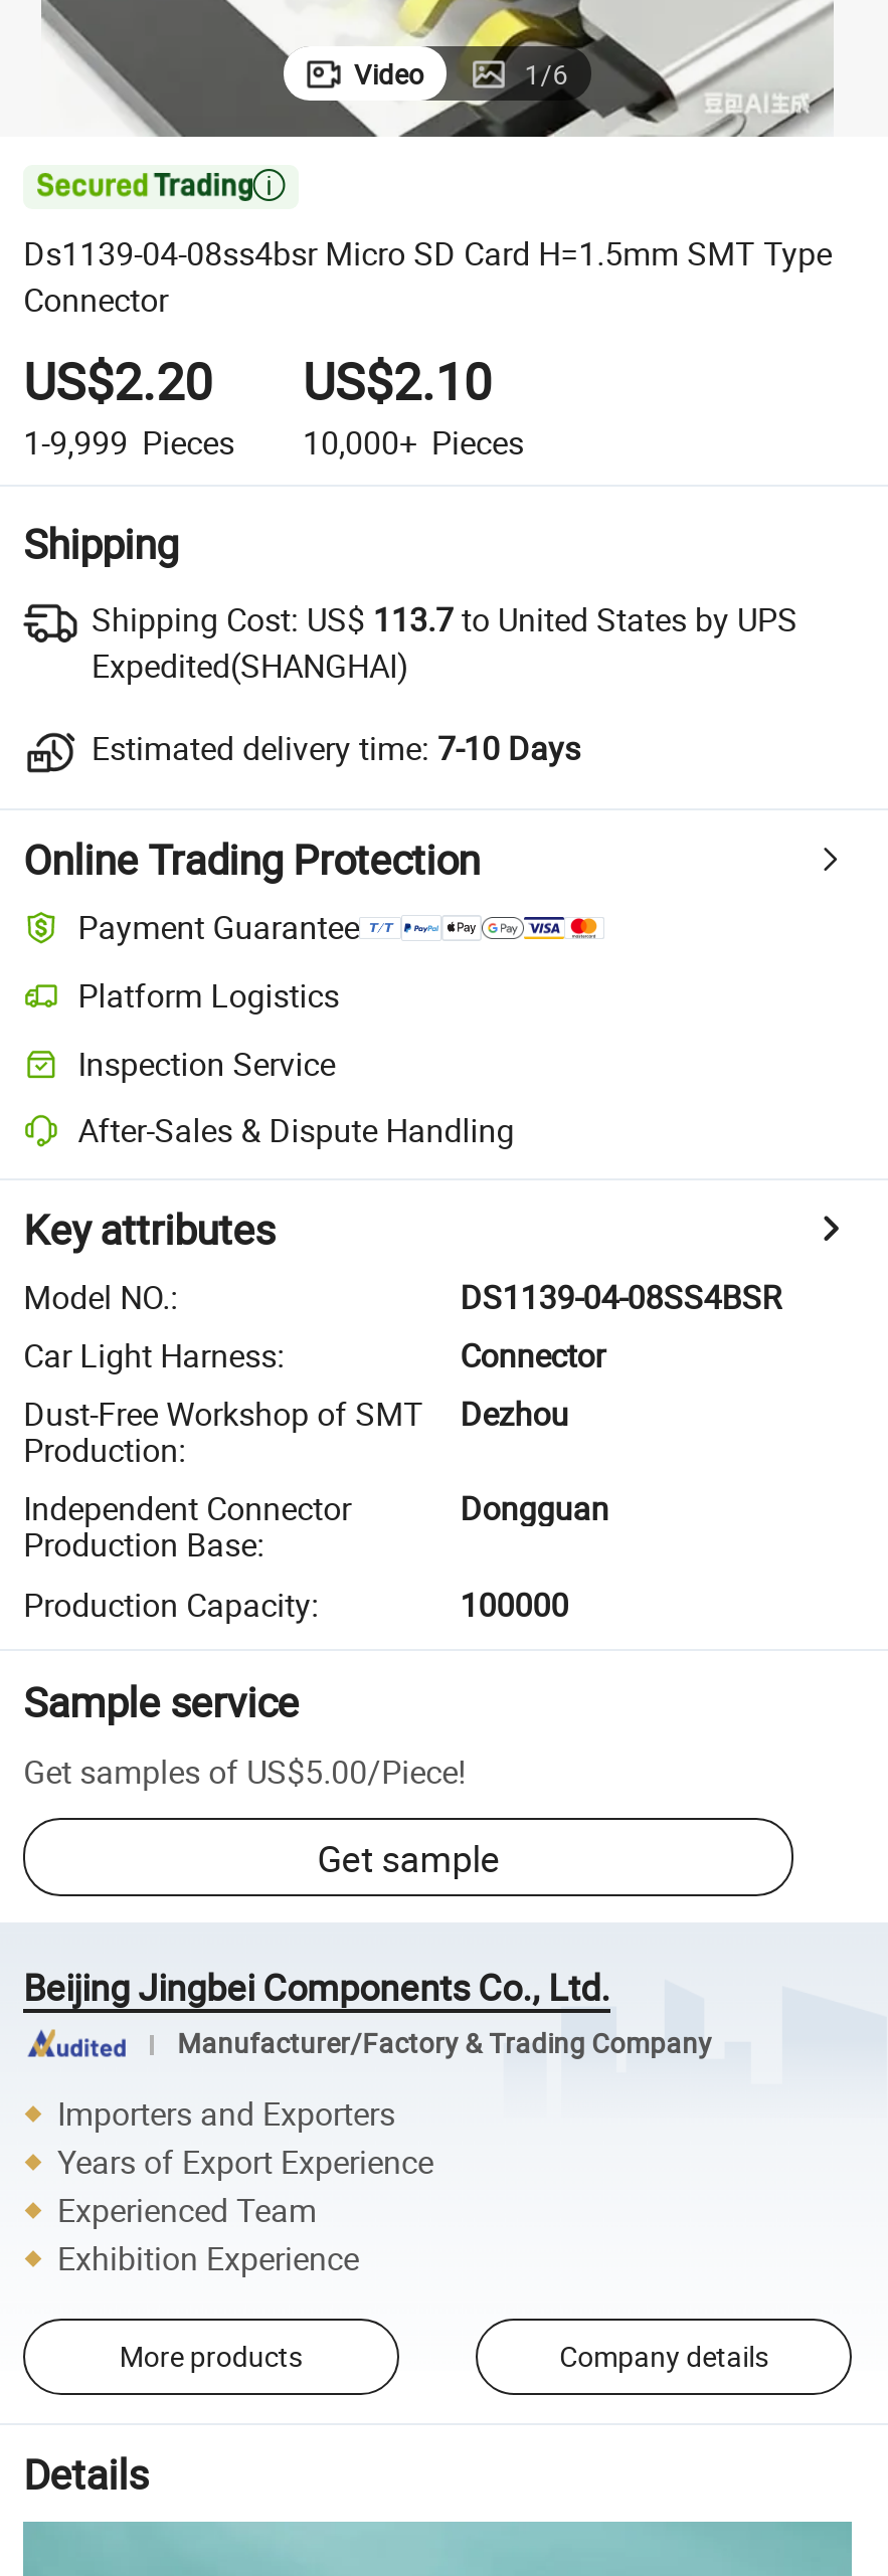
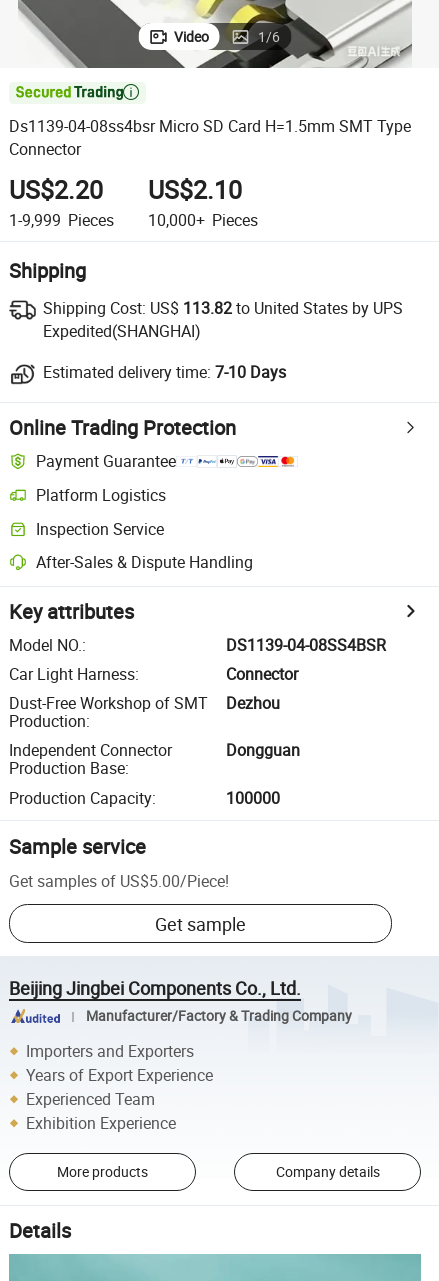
[92,597,797,641] Shipping Cost: US$113.7 to United States by UPS -> [43,297,403,319] Shipping Cost: US$113.82 to United States by UPS

